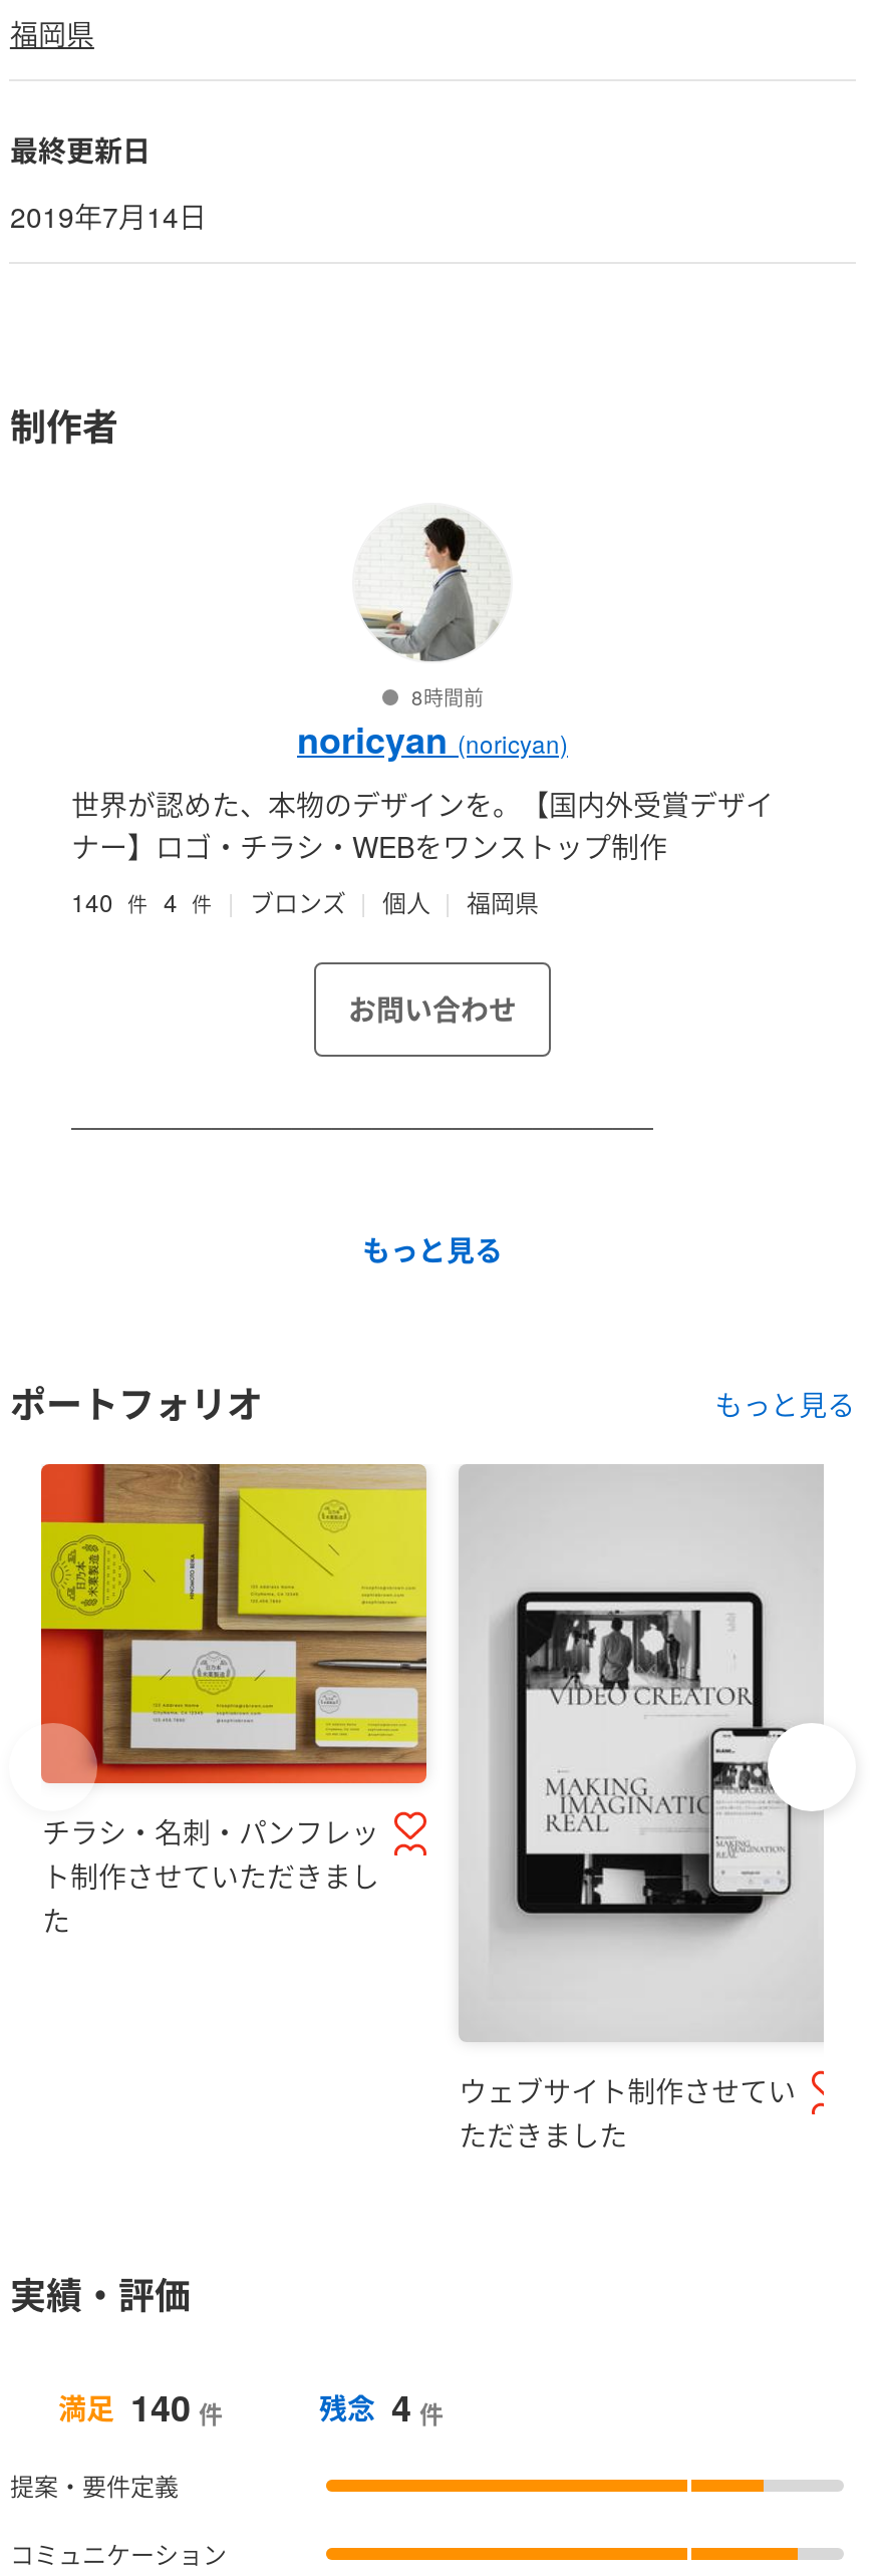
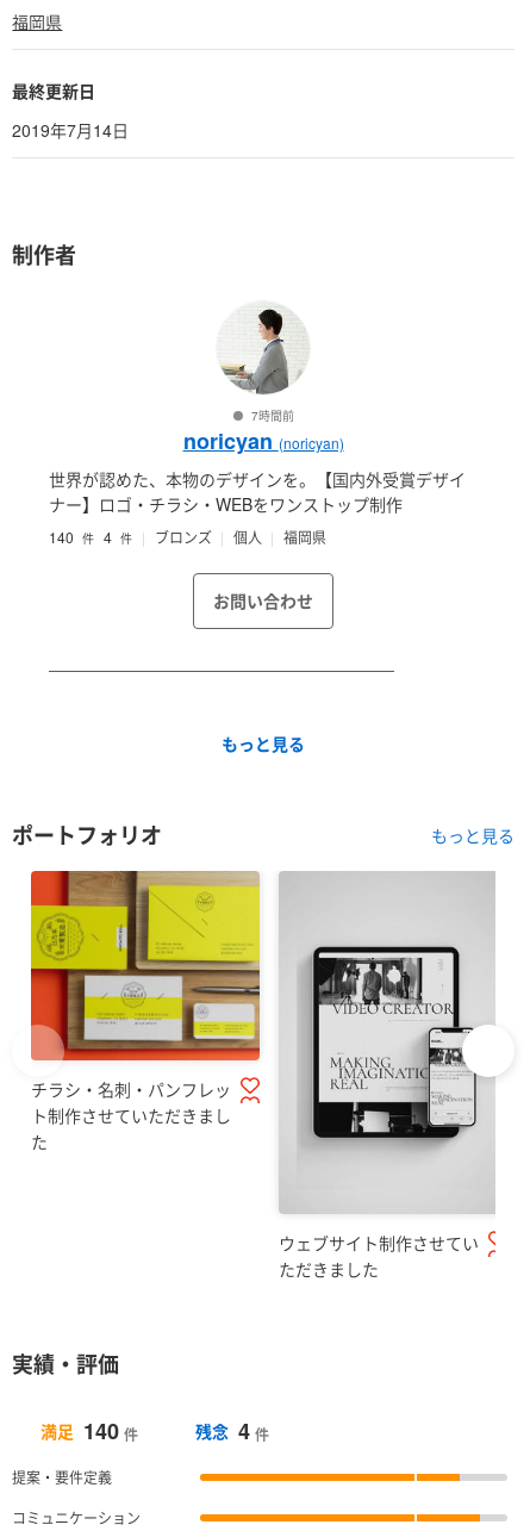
[405,684,484,712] 8時間前 -> [247,408,294,425] 7時間前

